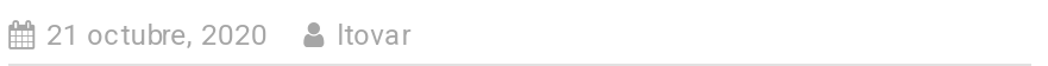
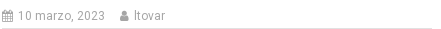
[47,19,268,52] 21 octubre, 2020 -> [18,9,105,23] 10 marzo, 2023

